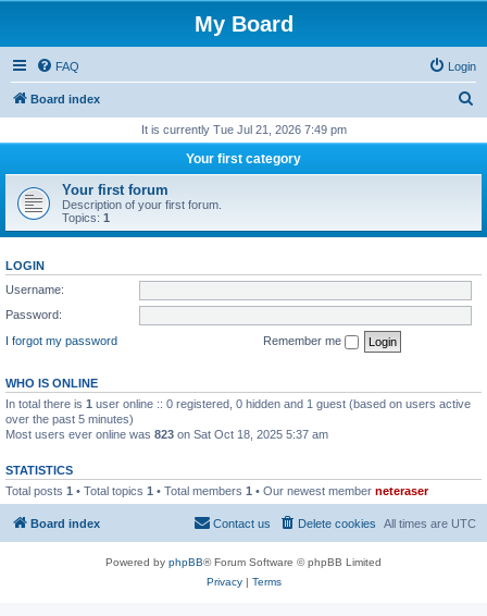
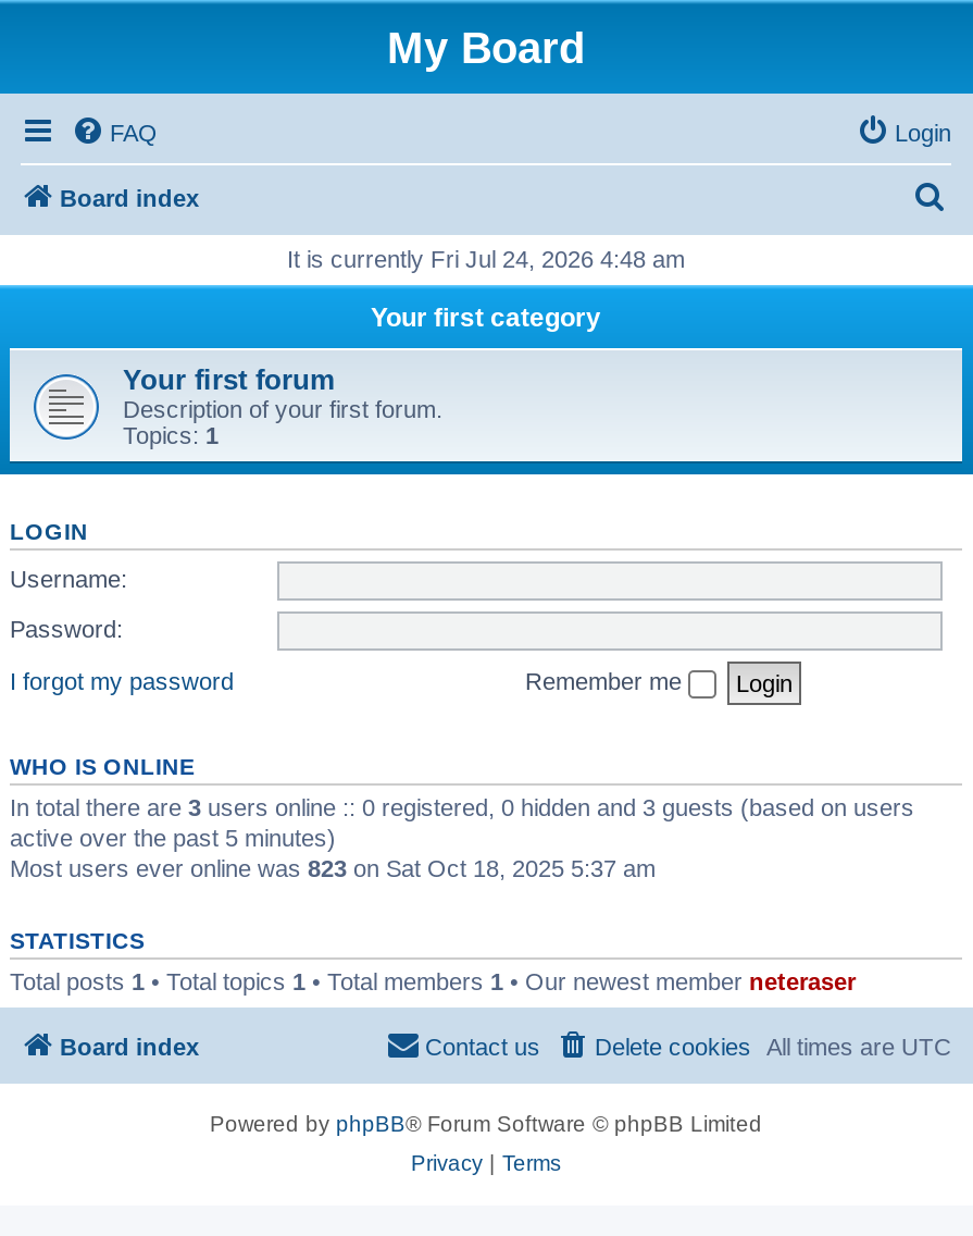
[141,123,346,136] It is currently Tue Jul 21, 2026 7:49 pm -> [287,246,685,272] It is currently Fri Jul 24, 2026 4:48 am
[5,397,471,425] In total there is 1 user online :: 0 registered, 0 hidden and 1 guest (based on users active | over the past 5 minutes) -> [10,793,914,850] In total there are 3 users online :: 0 registered, 0 hidden and 3 guests (based on users | active over the past 5 minutes)

